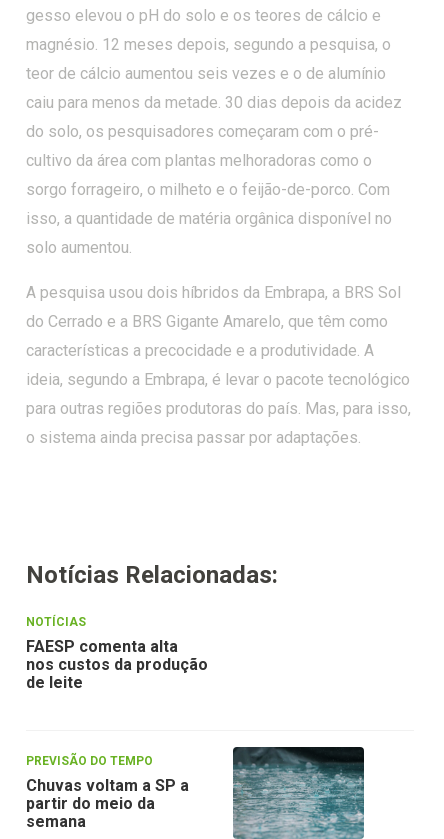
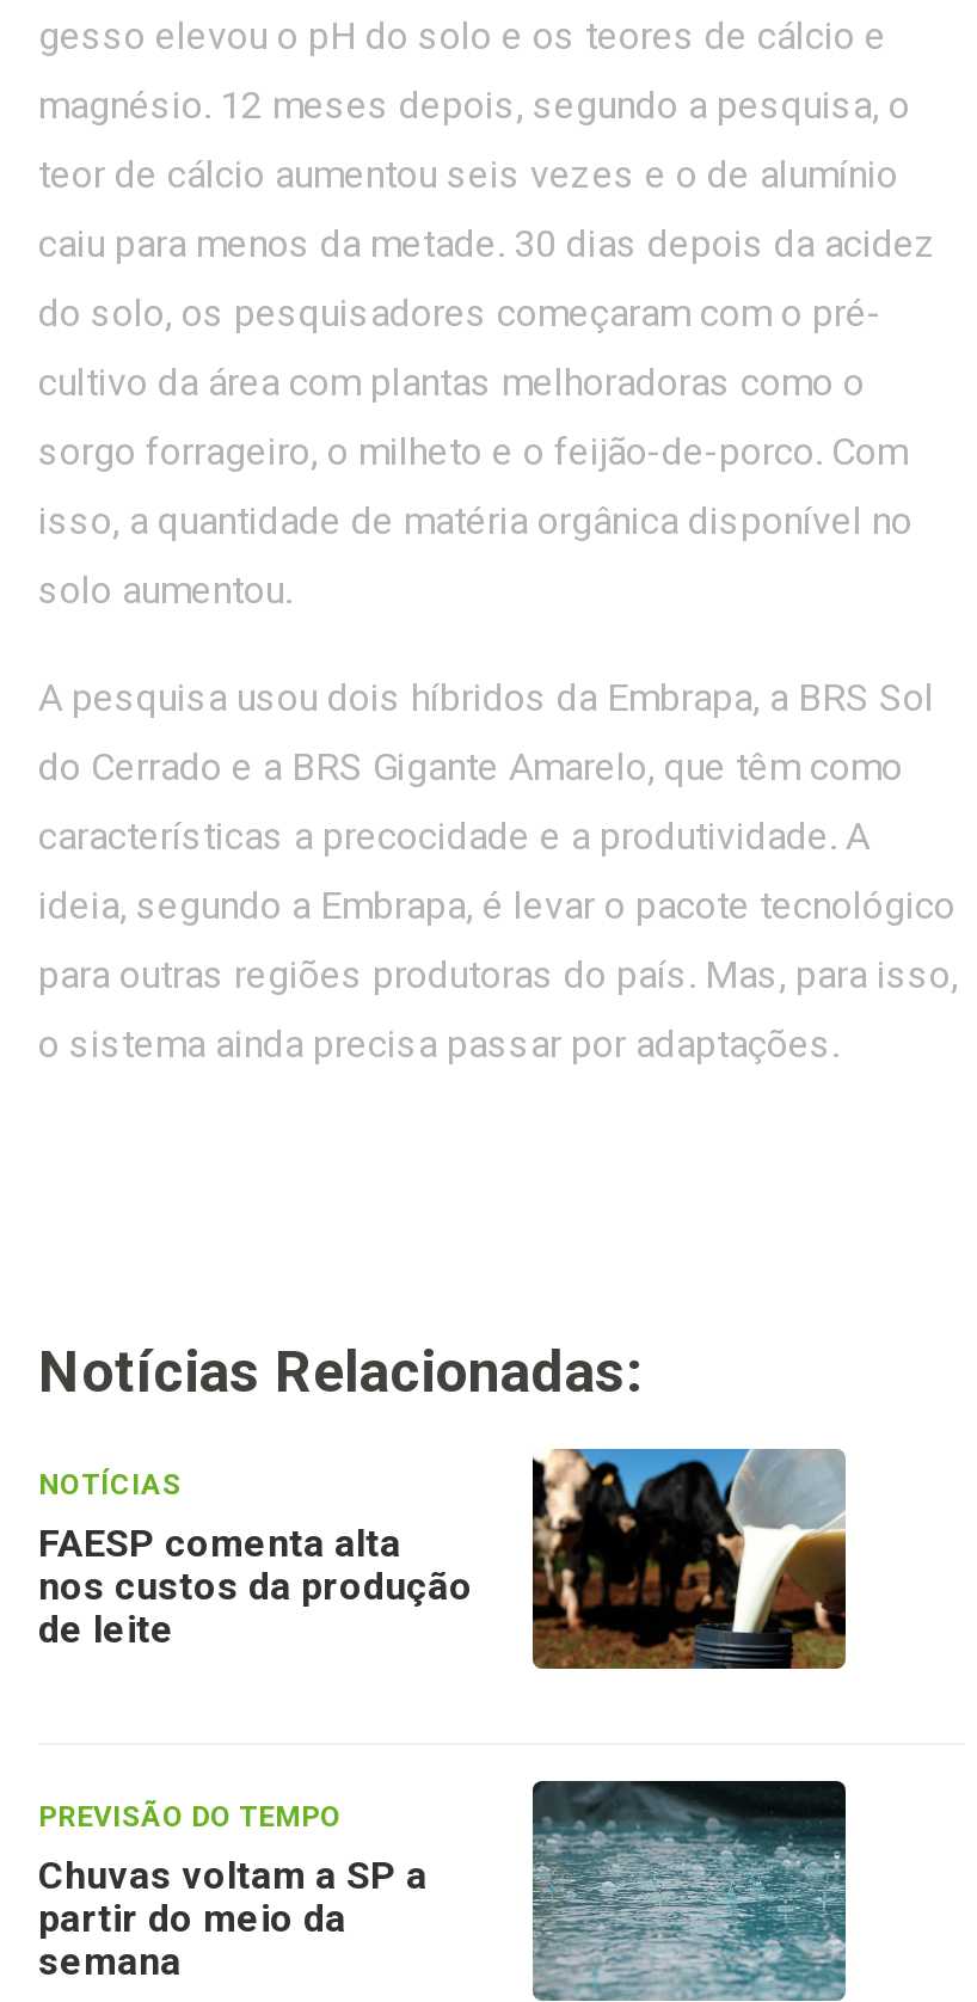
none -> [530,1445,848,1672] [image]

